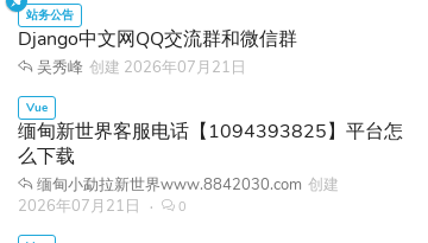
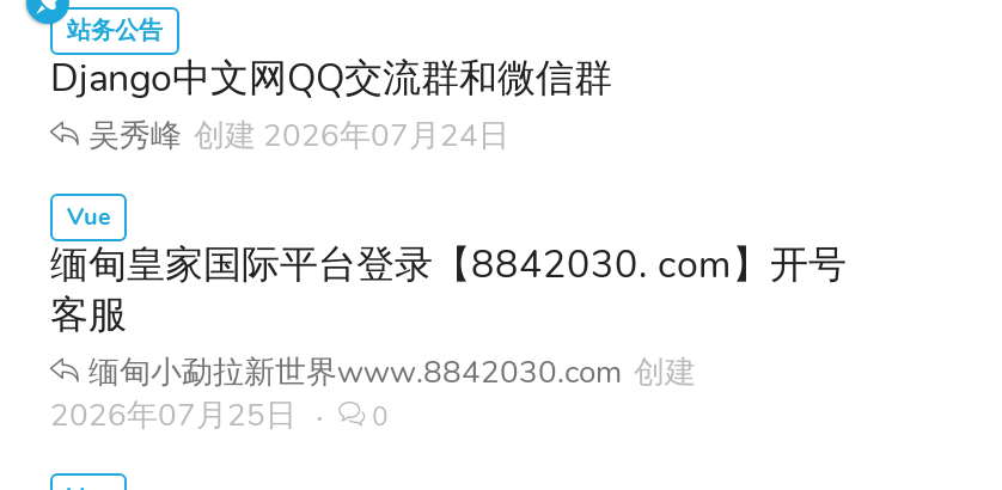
[37,57,246,78] 吴秀峰 创建 2026年07月21日 -> [88,114,509,157] 吴秀峰 创建 2026年07月24日
[18,118,403,169] 缅甸新世界客服电话【1094393825】平台怎 | 么下载 -> [50,239,847,341] 缅甸皇家国际平台登录【8842030. com】开号 | 客服
[18,195,186,217] 2026年07月21日 0 -> [50,394,389,437] 2026年07月25日 0

